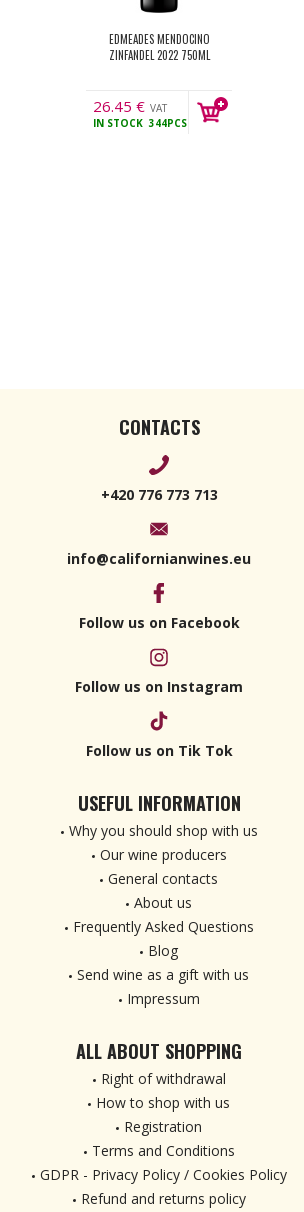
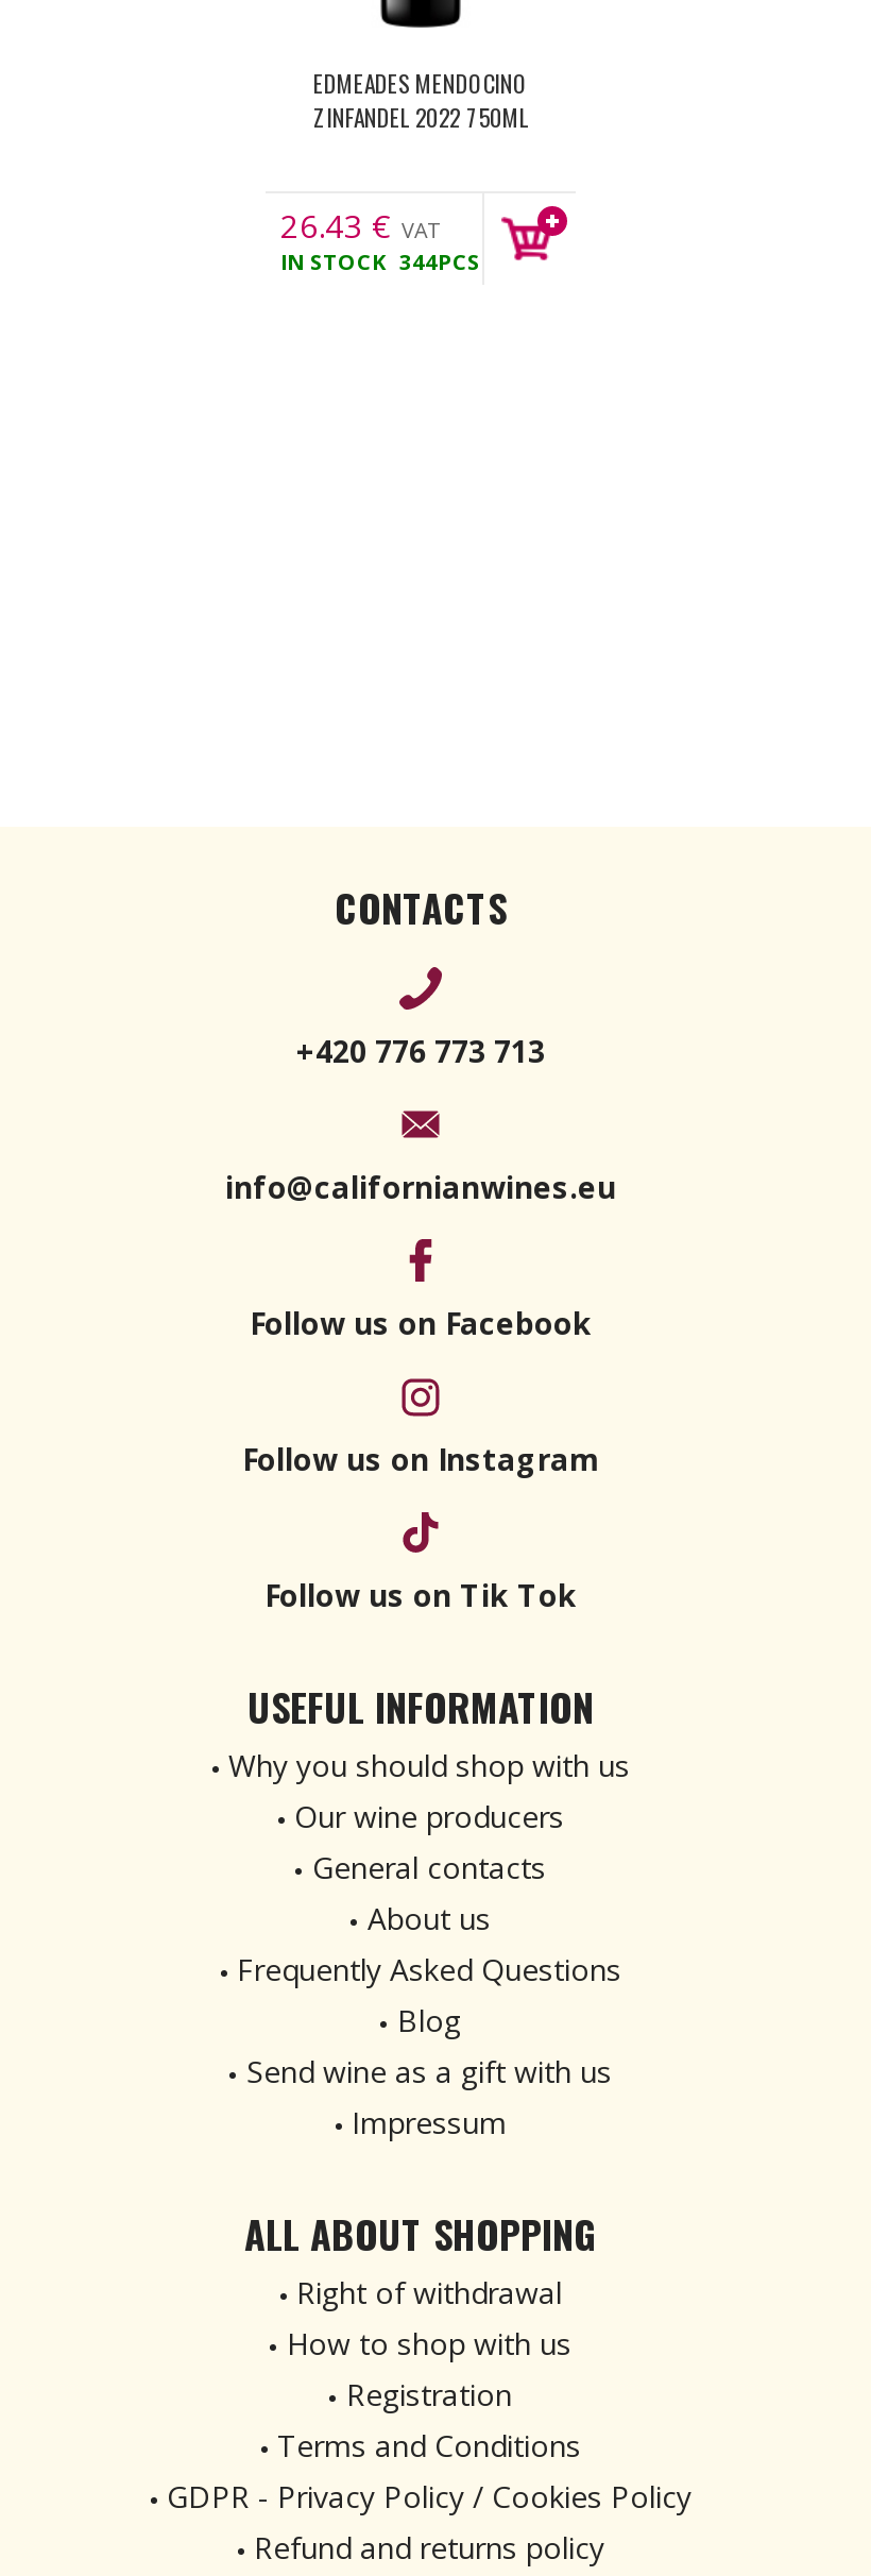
[93,96,167,116] 26.45 € VAT -> [280,204,438,247] 26.43 € VAT

